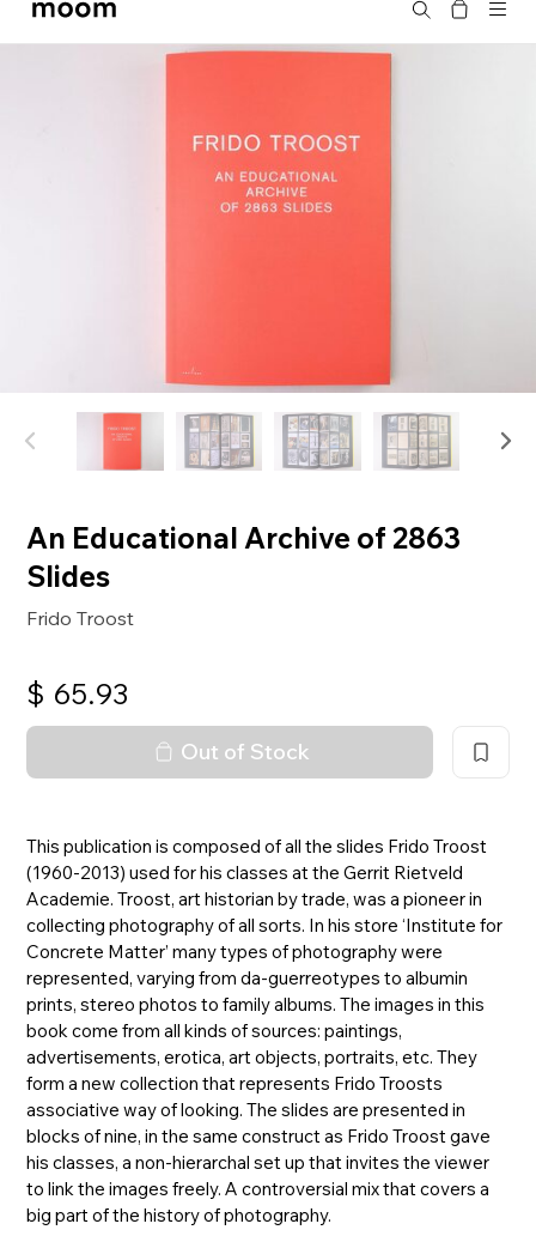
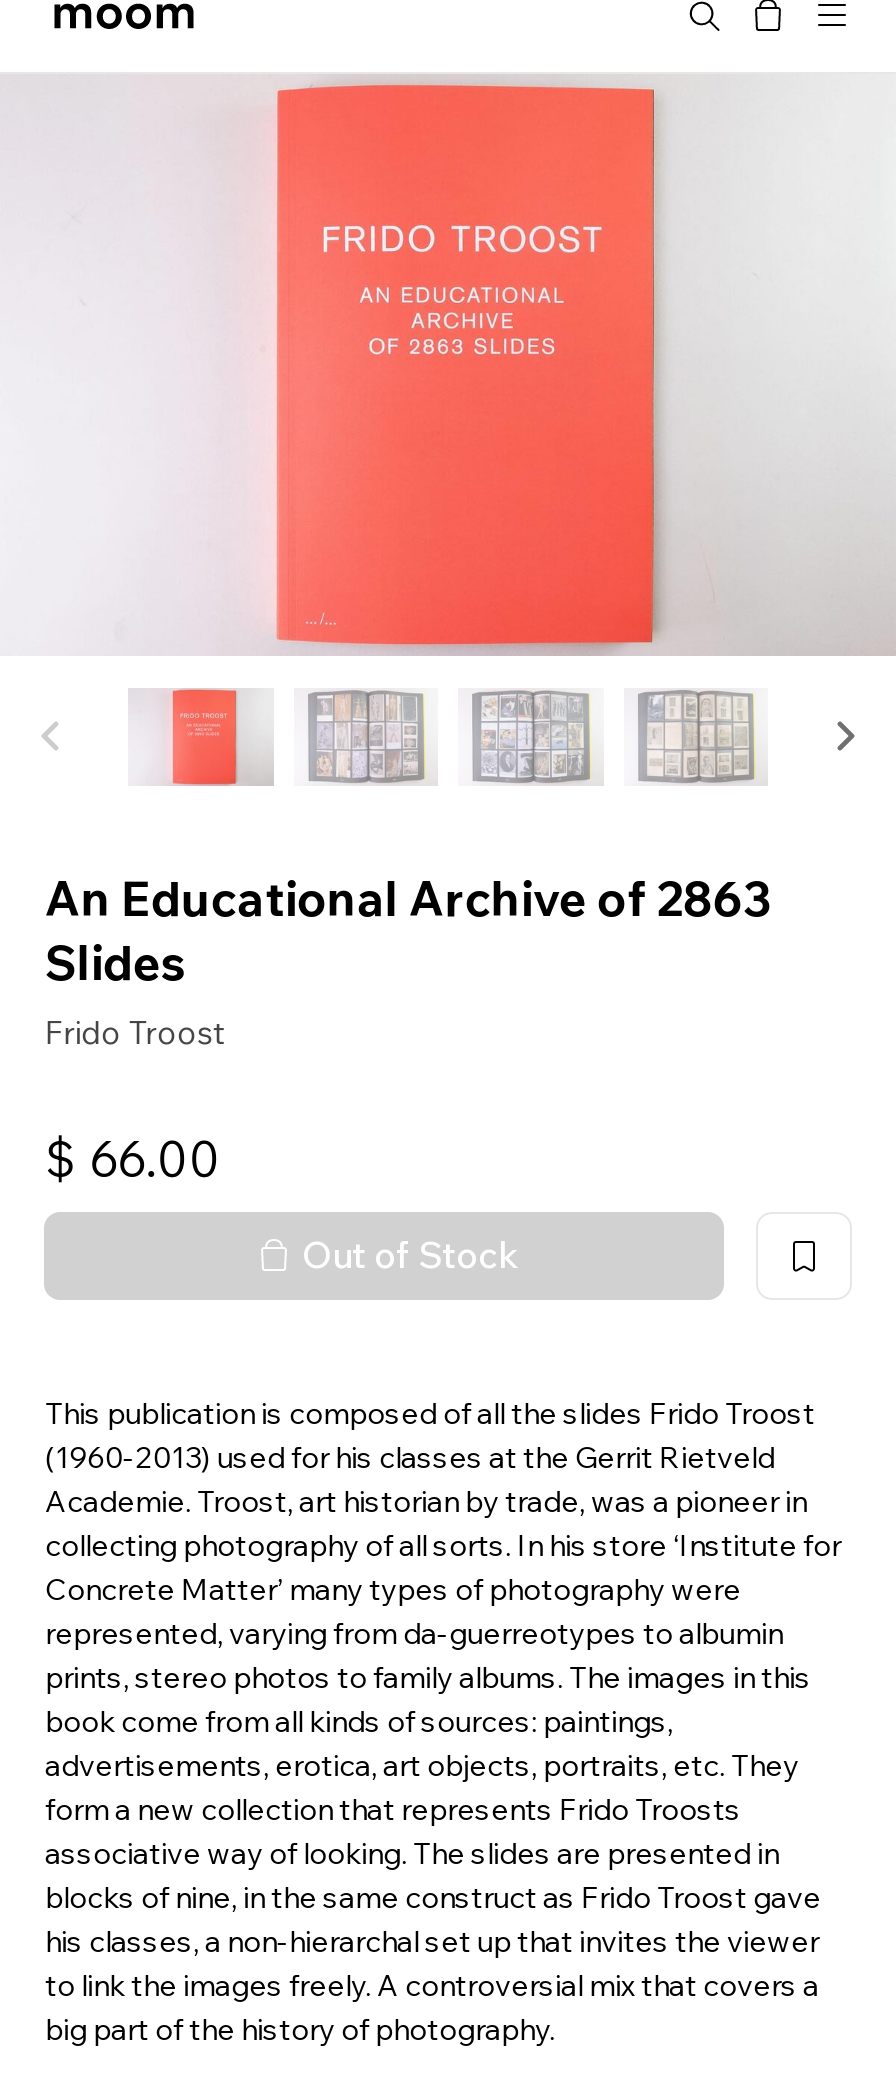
[27,675,128,711] $ 65.93 -> [45,1127,221,1187] $ 66.00

